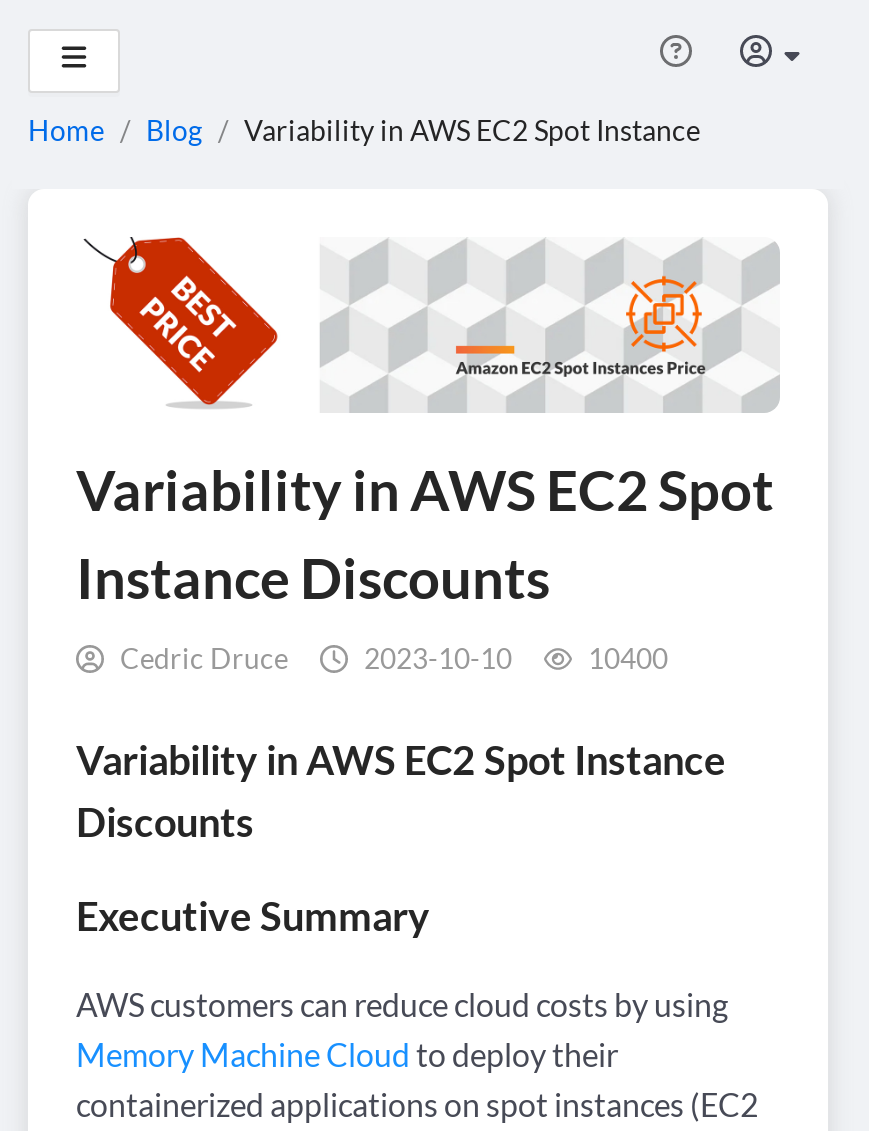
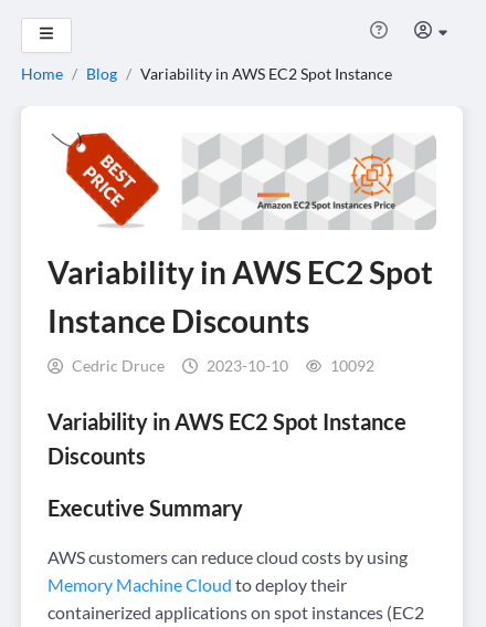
[588,641,668,675] 10400 -> [330,356,374,375] 10092

